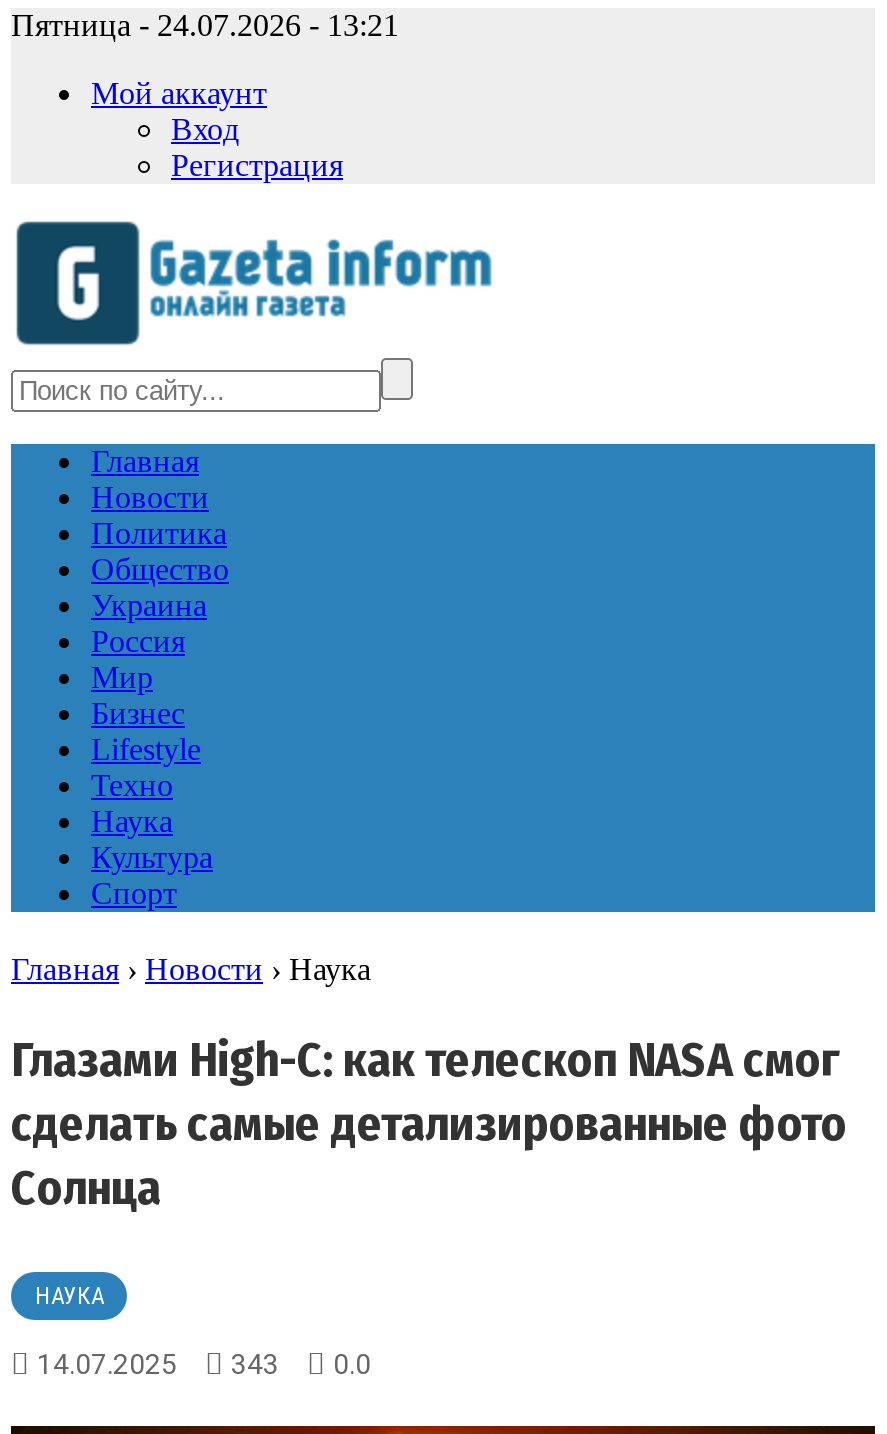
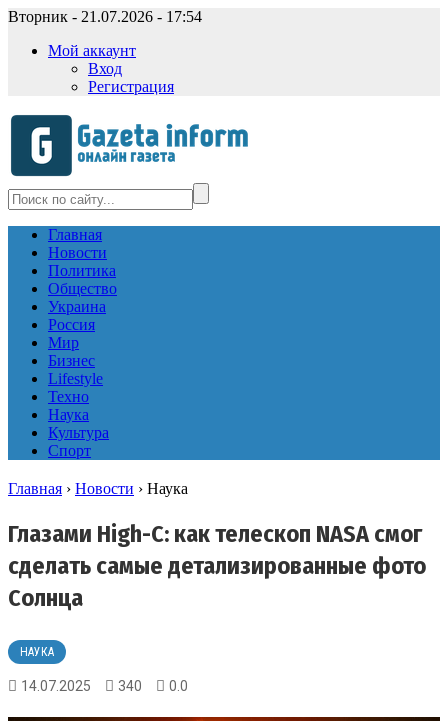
[11,8,399,42] Пятница - 24.07.2026 - 13:21 -> [8,8,202,25] Вторник - 21.07.2026 - 17:54
[37,1348,371,1380] 14.07.2025 343 0.0 -> [21,678,188,694] 14.07.2025 340 0.0

